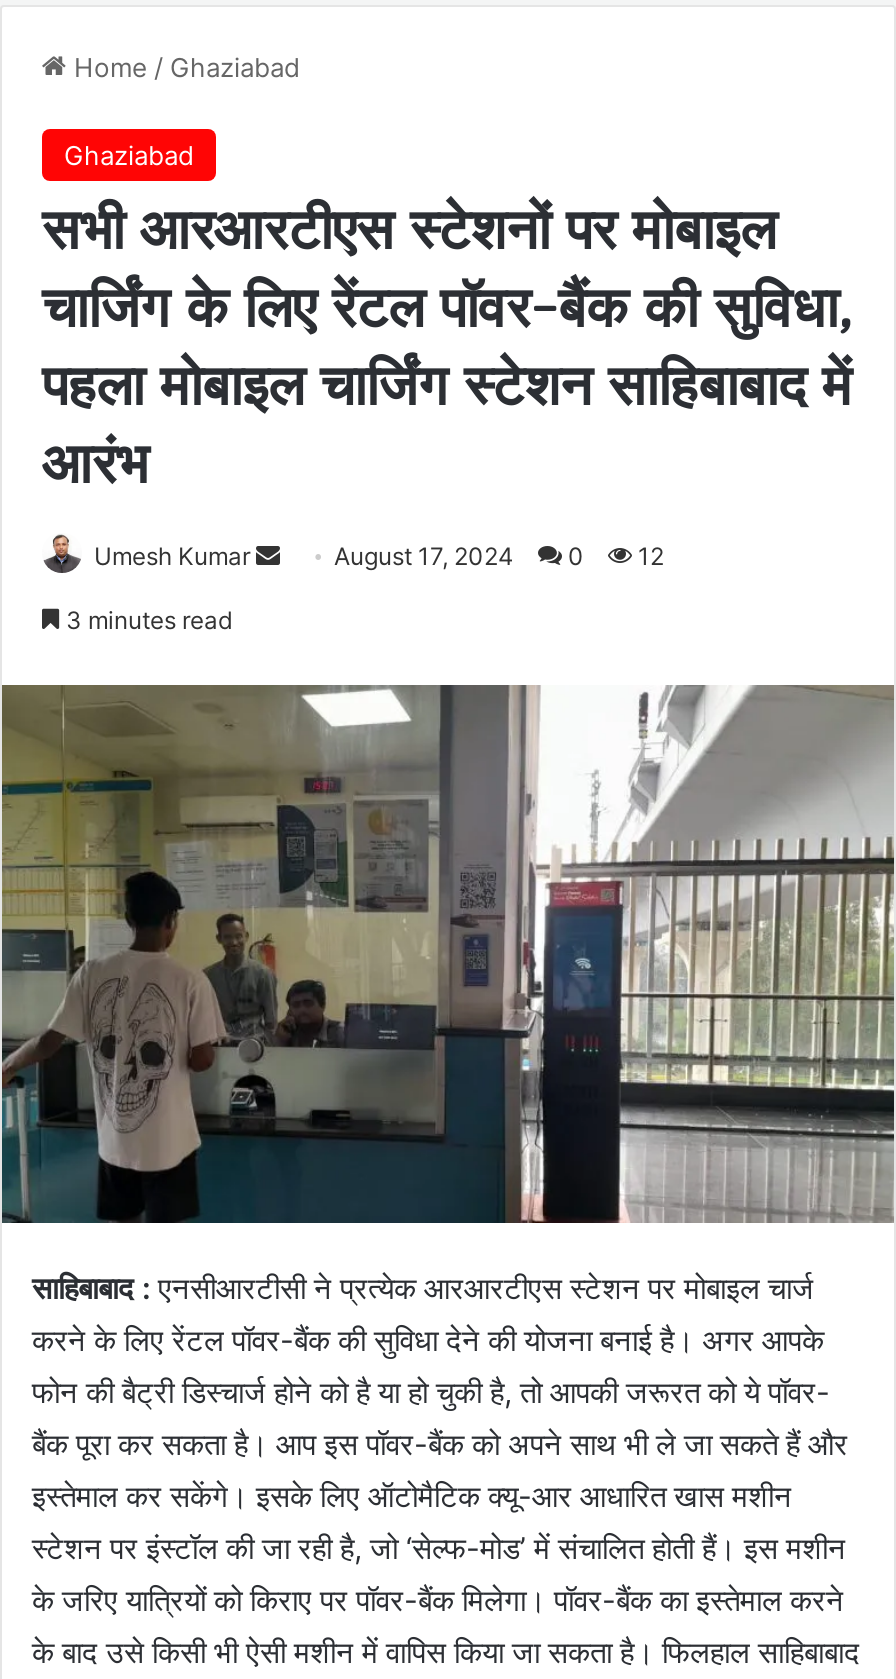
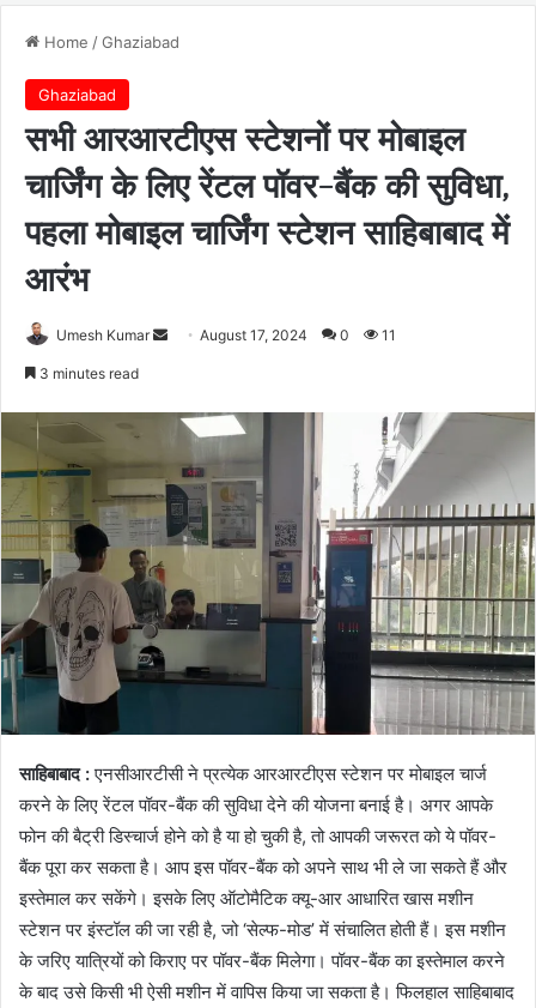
[632,541,664,571] 12 -> [378,326,396,344] 11

